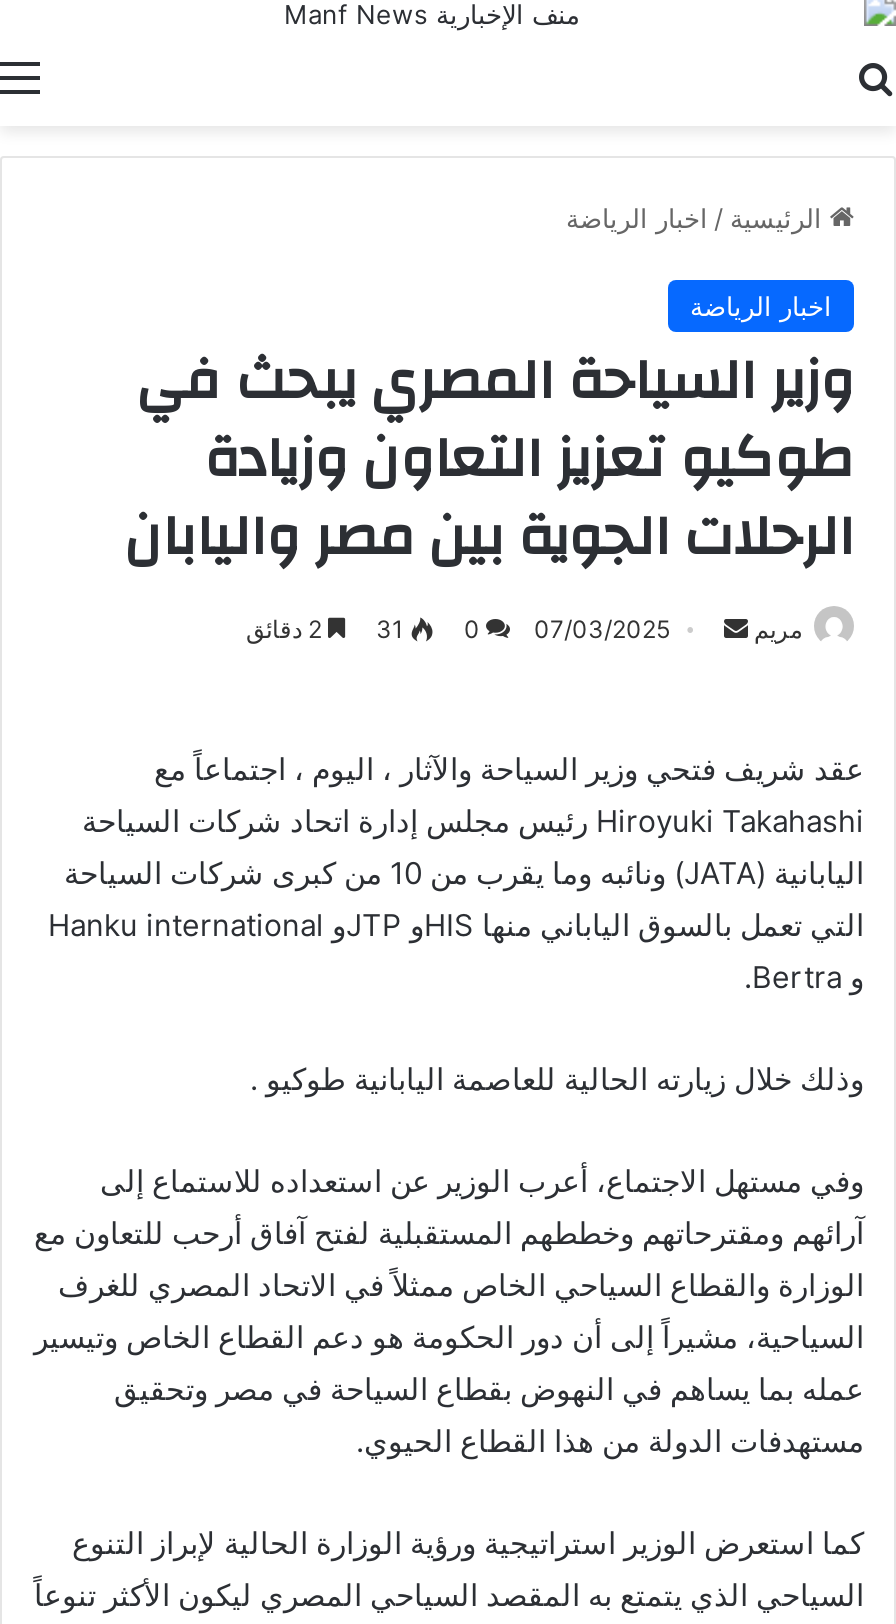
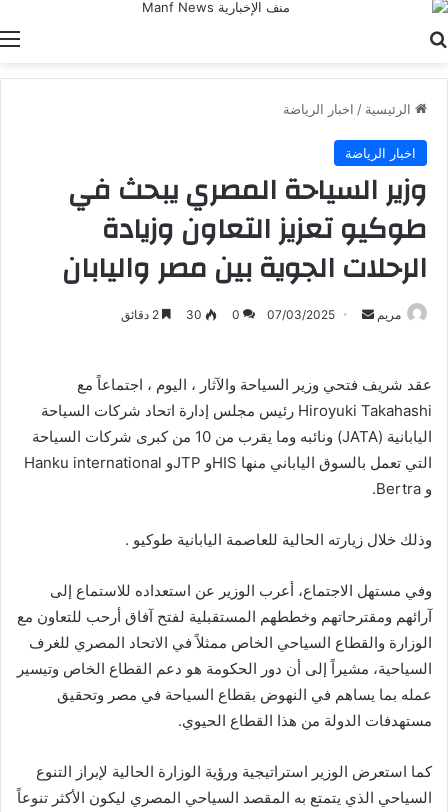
[376,614,404,644] 31 -> [186,307,202,322] 30

